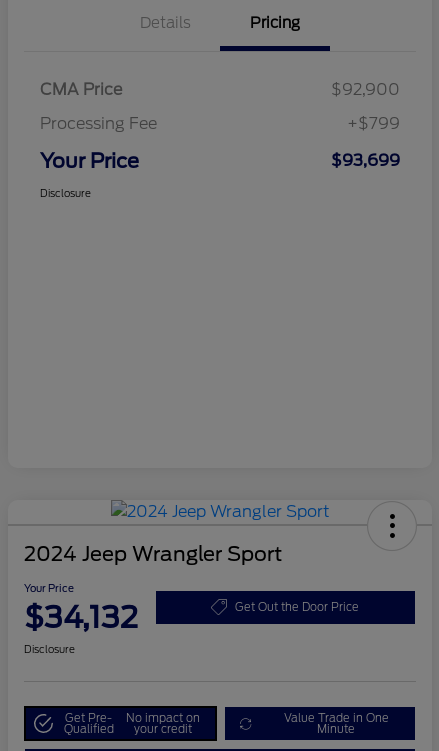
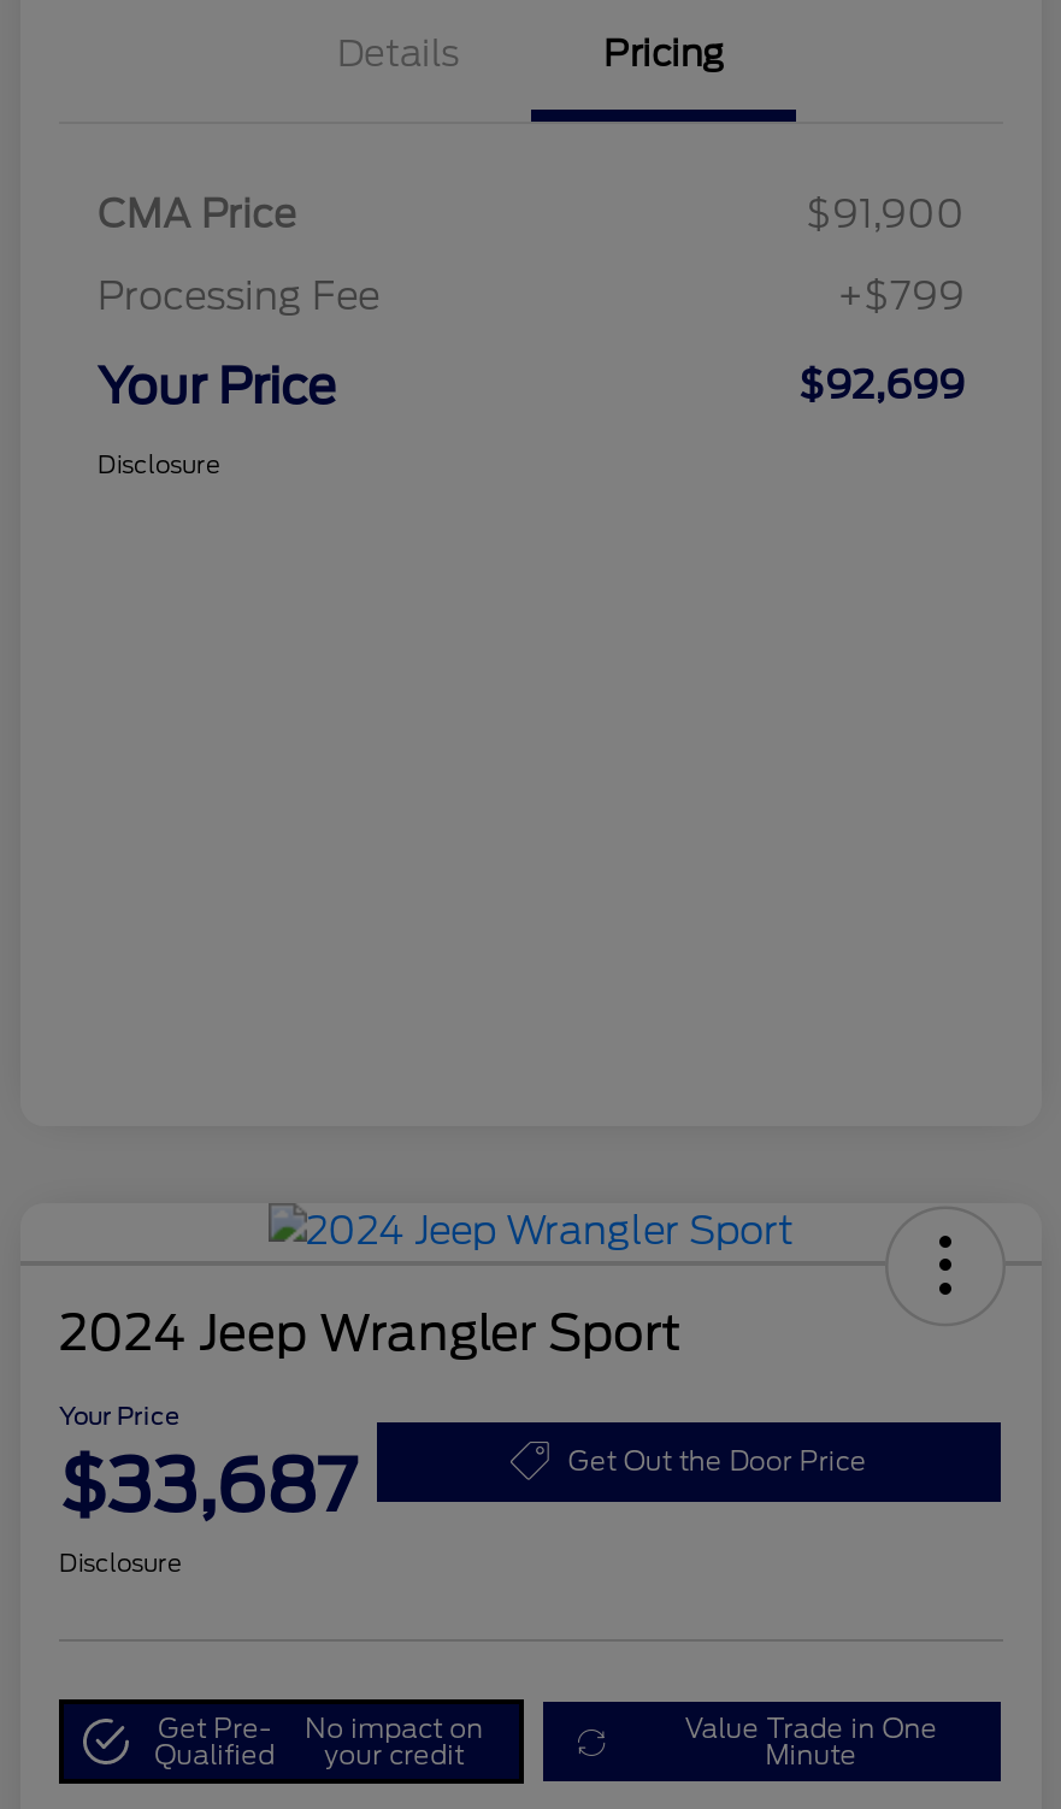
[331,80,400,99] $92,900 -> [806,192,965,238] $91,900
[331,151,400,170] $93,699 -> [798,363,965,409] $92,699
[24,599,138,635] $34,132 -> [59,1442,355,1529] $33,687

